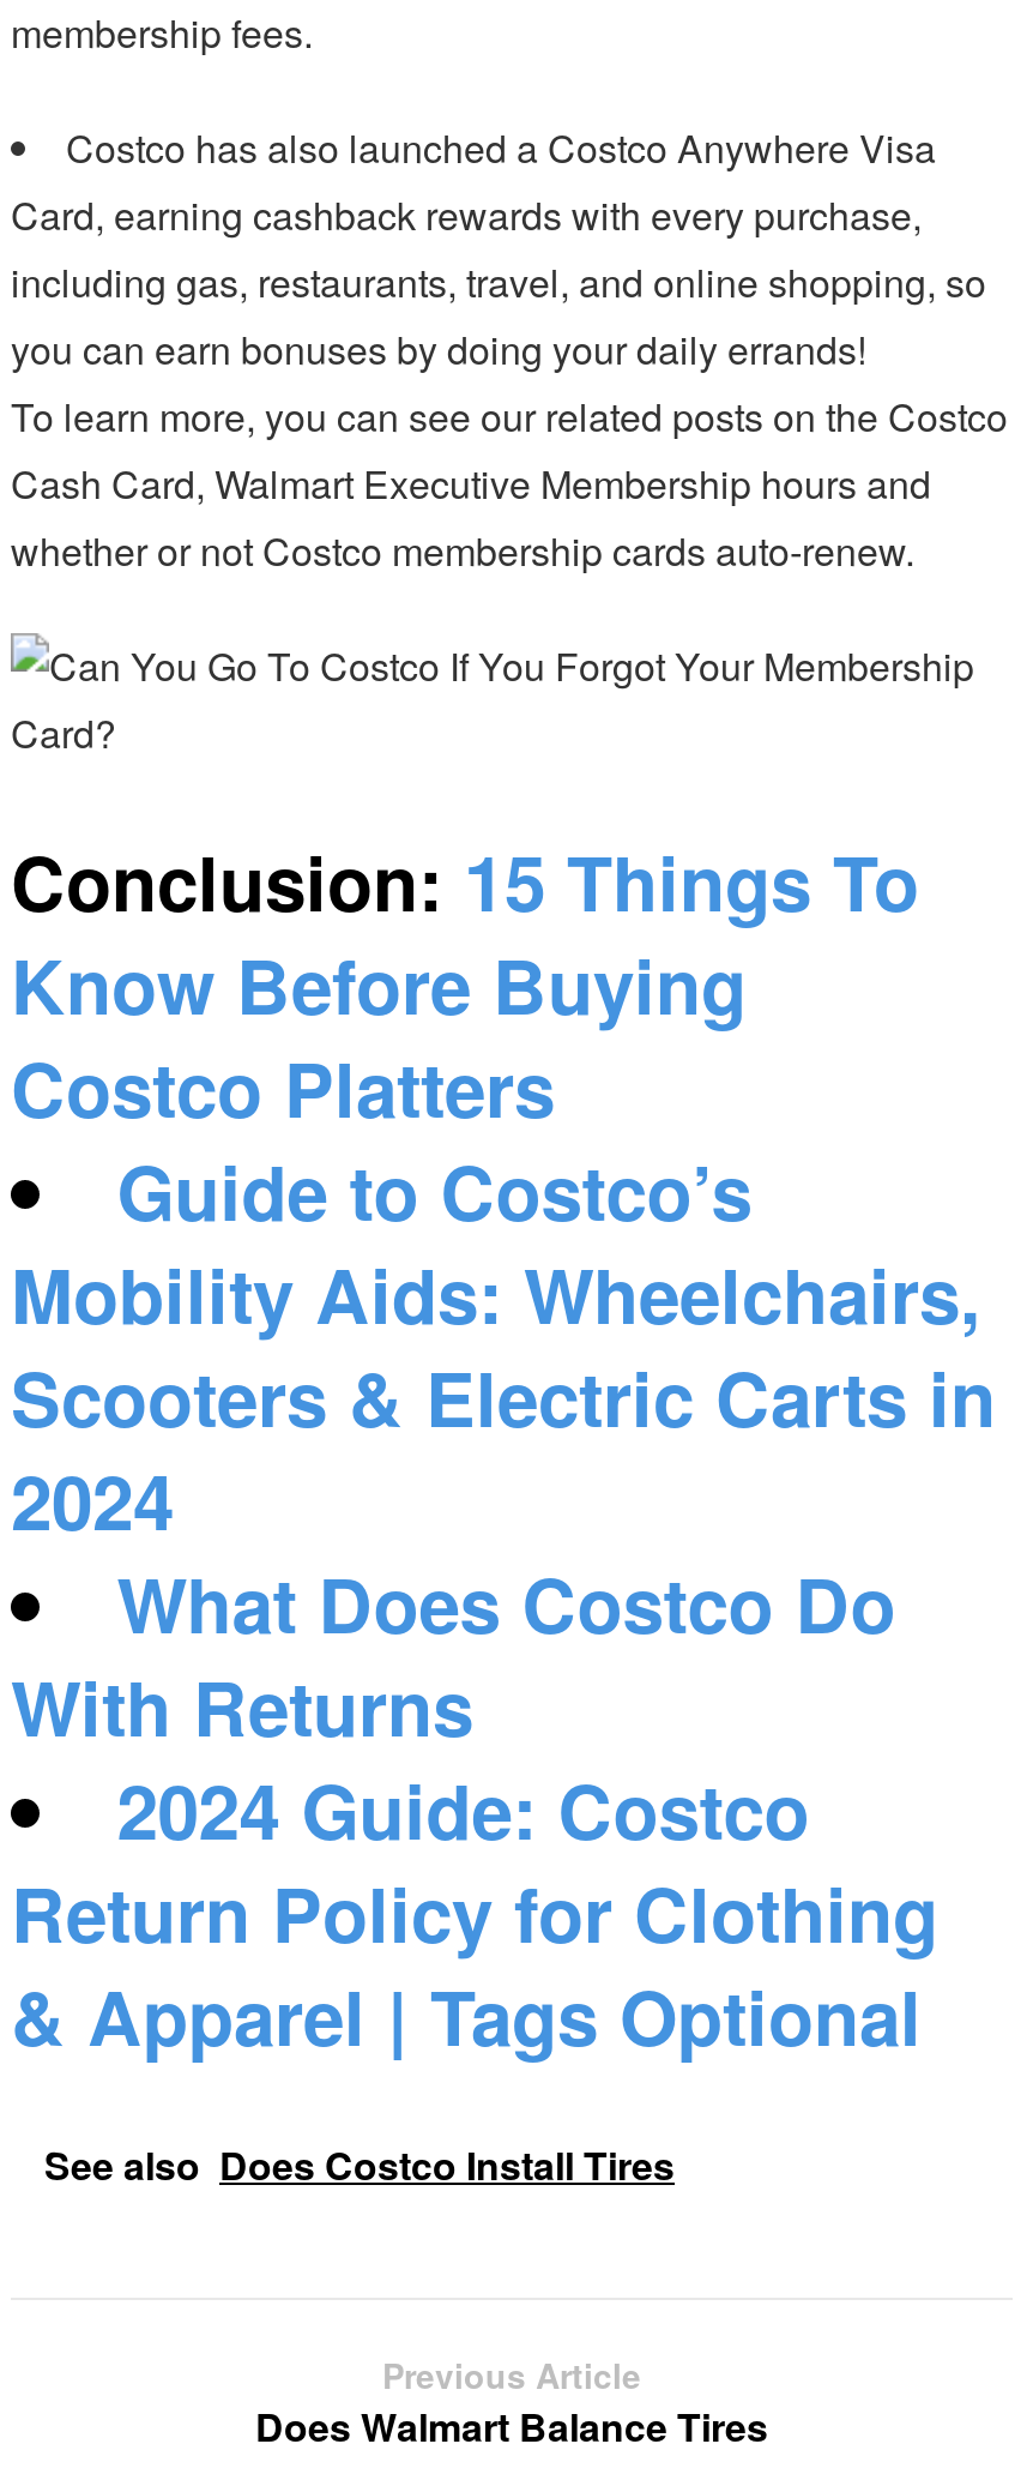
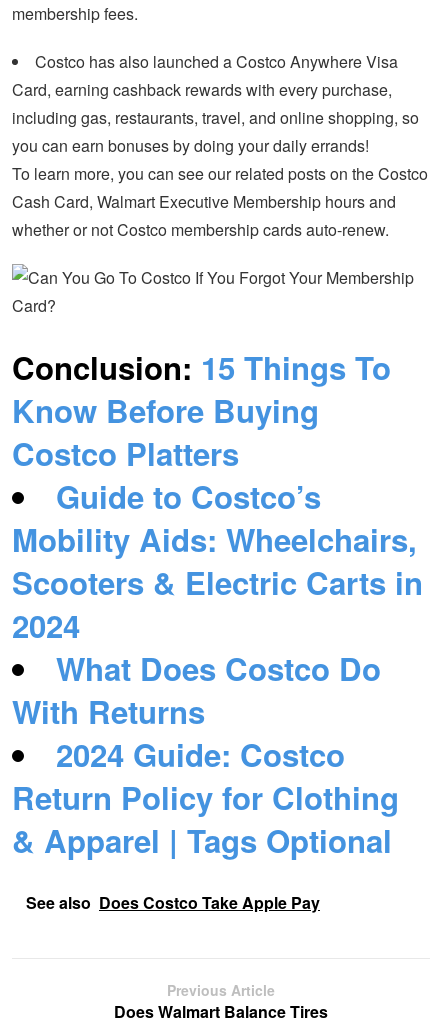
[44,2136,675,2191] See also Does Costco Install Tires -> [26,891,320,914] See also Does Costco Take Apple Pay

